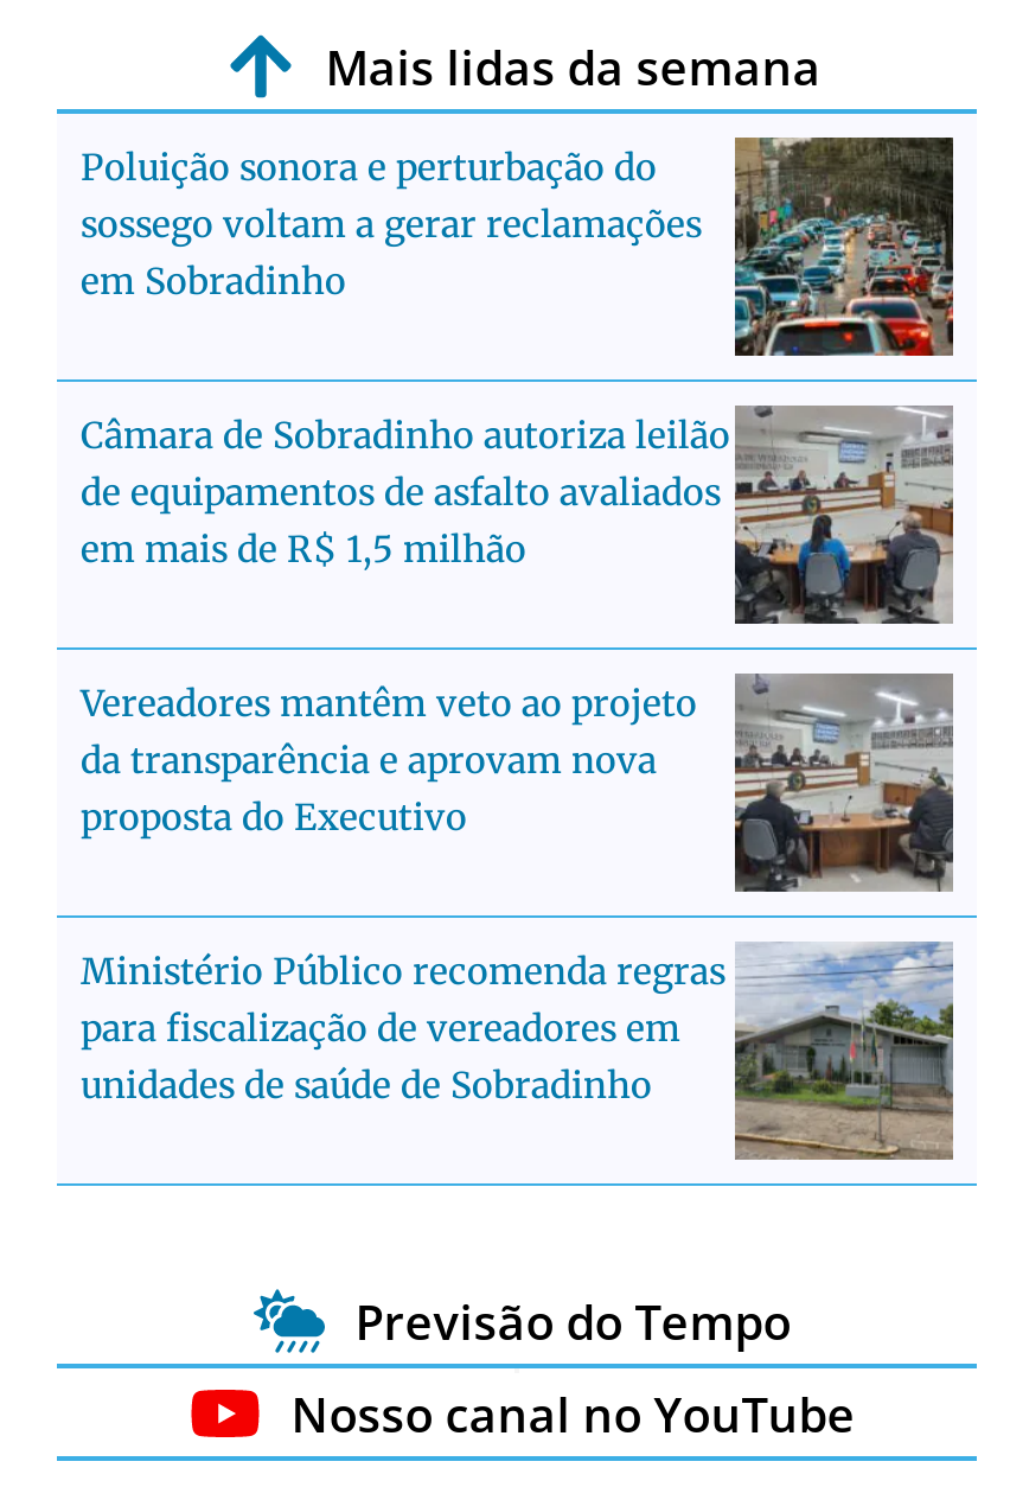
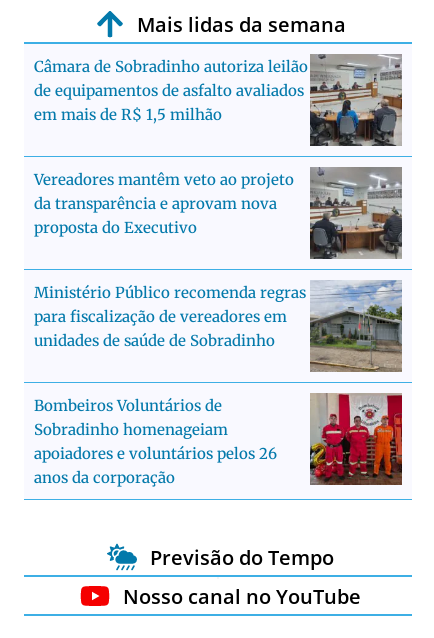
[81,135,955,358] [image] | Poluição sonora e perturbação do | sossego voltam a gerar reclamações | em Sobradinho -> none
moved [81,403,958,1107] -> [34,53,404,350]: [image] | Câmara de Sobradinho autoriza leilão | de equipamentos de asfalto avaliados | ... | para fiscalização de vereadores em | unidades de saúde de Sobradinho
none -> [34,392,403,487] [image] | Bombeiros Voluntários de | Sobradinho homenageiam | apoiadores e voluntários pelos 26 | anos da corporação

